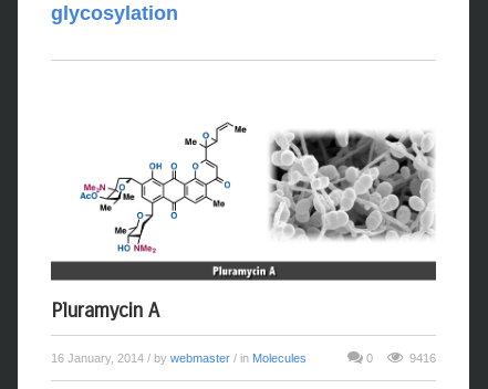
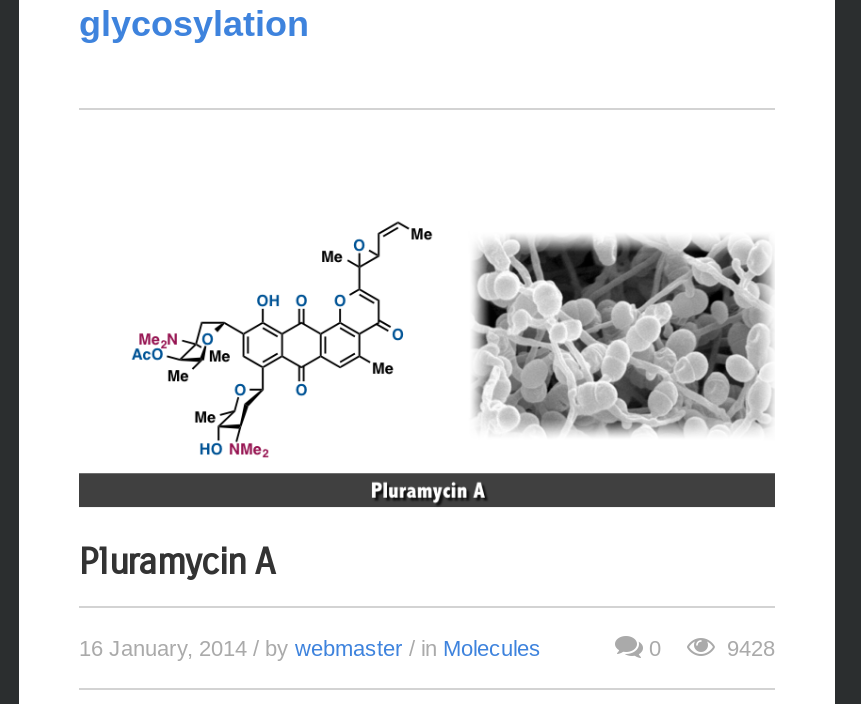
[406,352,436,365] 9416 -> [721,637,775,661] 9428

